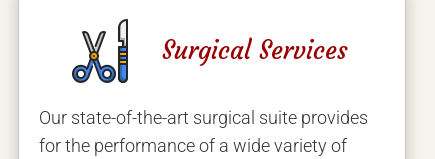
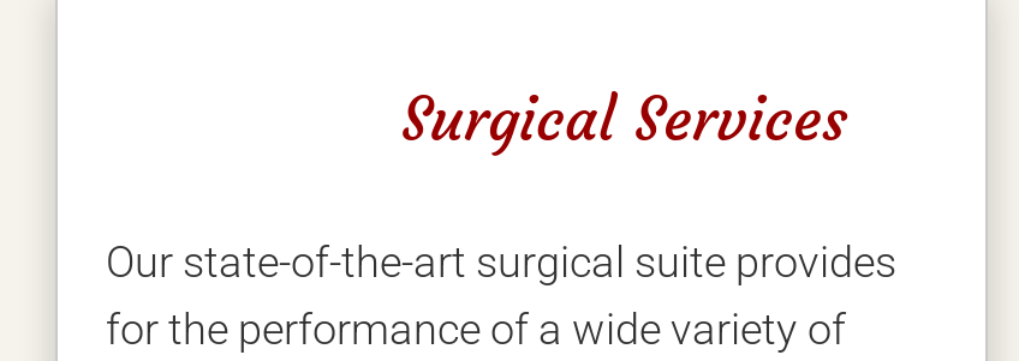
[71,18,129,84] [image] -> none

